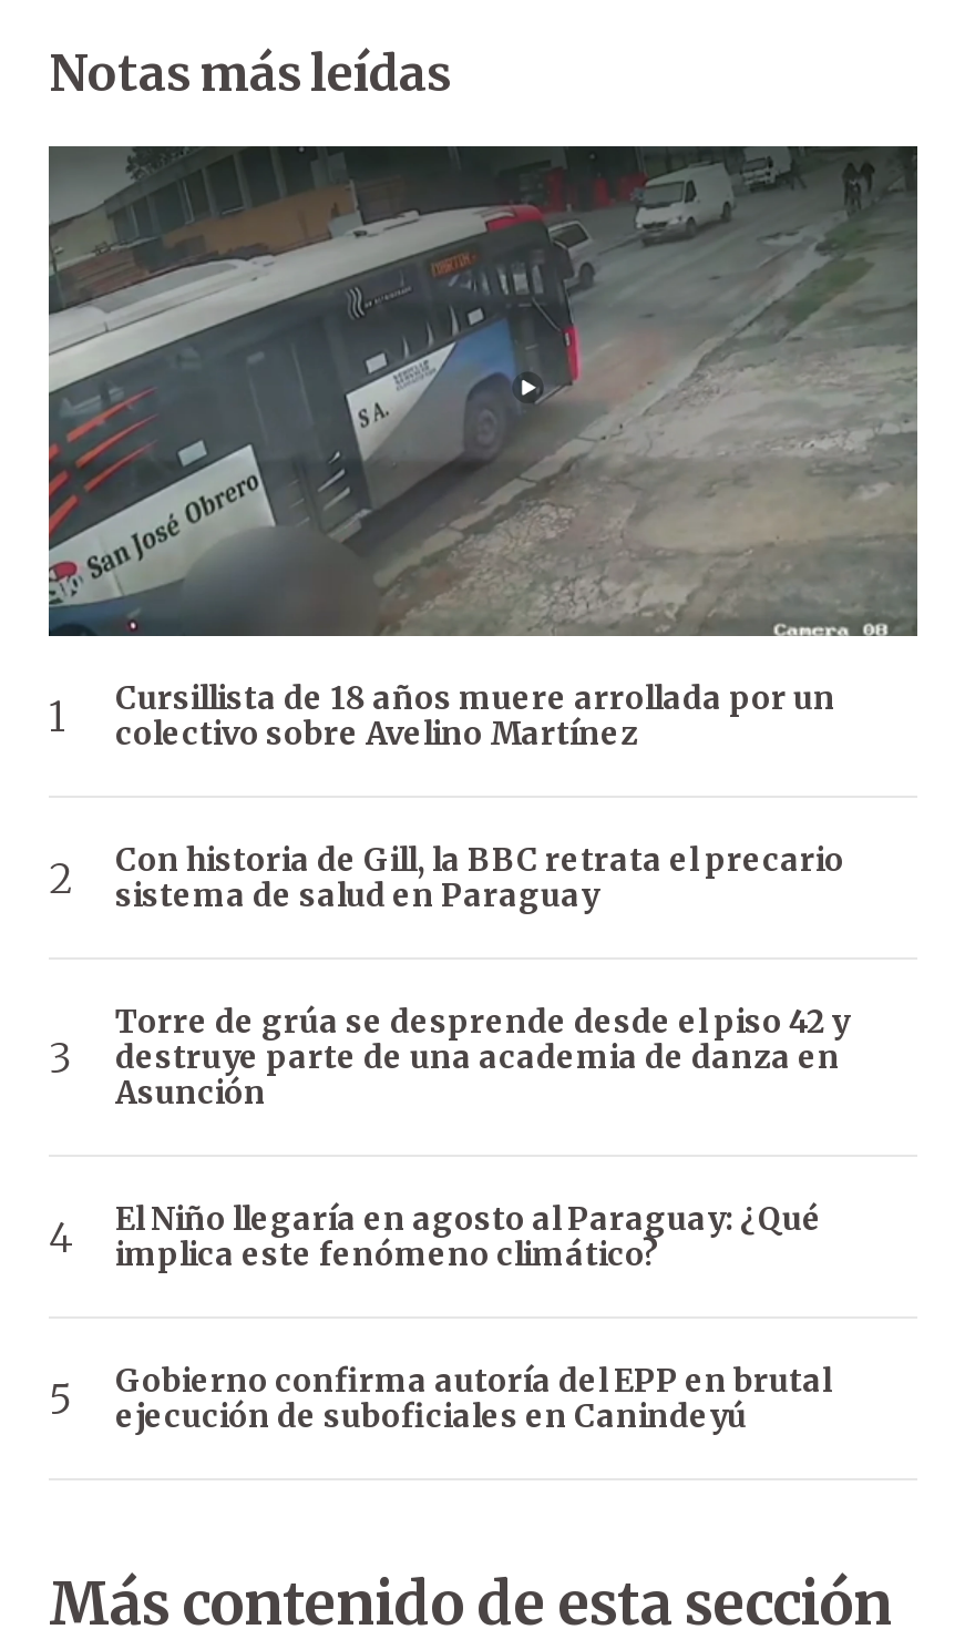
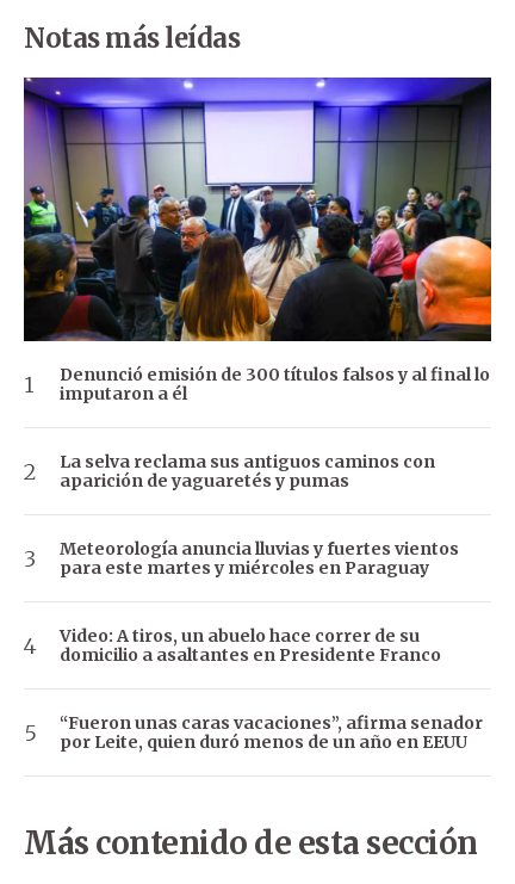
[47,144,920,754] [image] | Cursillista de 18 años muere arrollada por un | colectivo sobre Avelino Martínez -> [23,76,492,405] [image] | Denunció emisión de 300 títulos falsos y al final lo | imputaron a él
[115,840,844,916] Con historia de Gill, la BBC retrata el precario | sistema de salud en Paraguay -> [60,451,435,492] La selva reclama sus antiguos caminos con | aparición de yaguaretés y pumas
[115,1002,849,1113] Torre de grúa se desprende desde el piso 42 y | destruye parte de una academia de danza en | Asunción -> [60,538,459,579] Meteorología anuncia lluvias y fuertes vientos | para este martes y miércoles en Paraguay
[115,1199,822,1275] El Niño llegaría en agosto al Paraguay: ¿Qué | implica este fenómeno climático? -> [60,625,441,666] Video: A tiros, un abuelo hace correr de su | domicilio a asaltantes en Presidente Franco
[115,1361,831,1436] Gobierno confirma autoría del EPP en brutal | ejecución de suboficiales en Canindeyú -> [60,712,483,753] “Fueron unas caras vacaciones”, afirma senador | por Leite, quien duró menos de un año en EEUU

